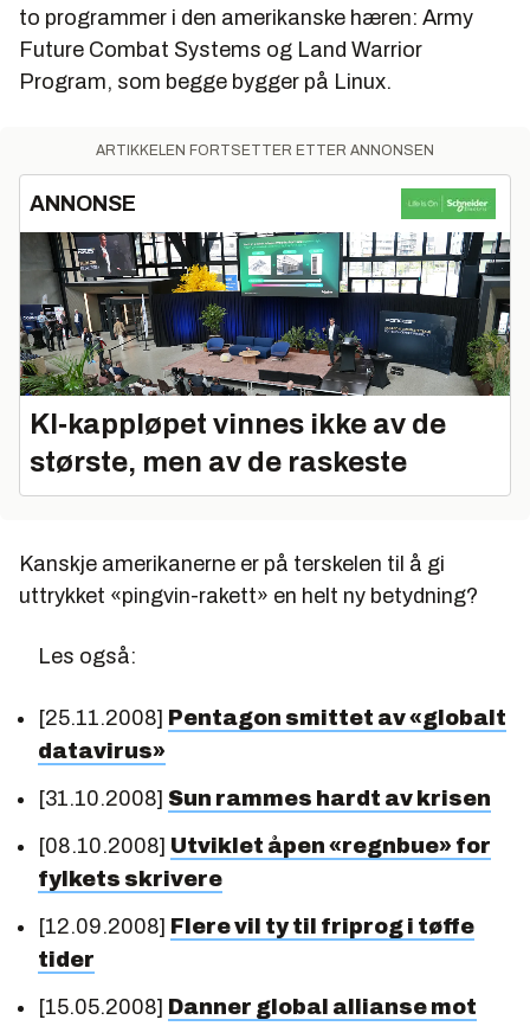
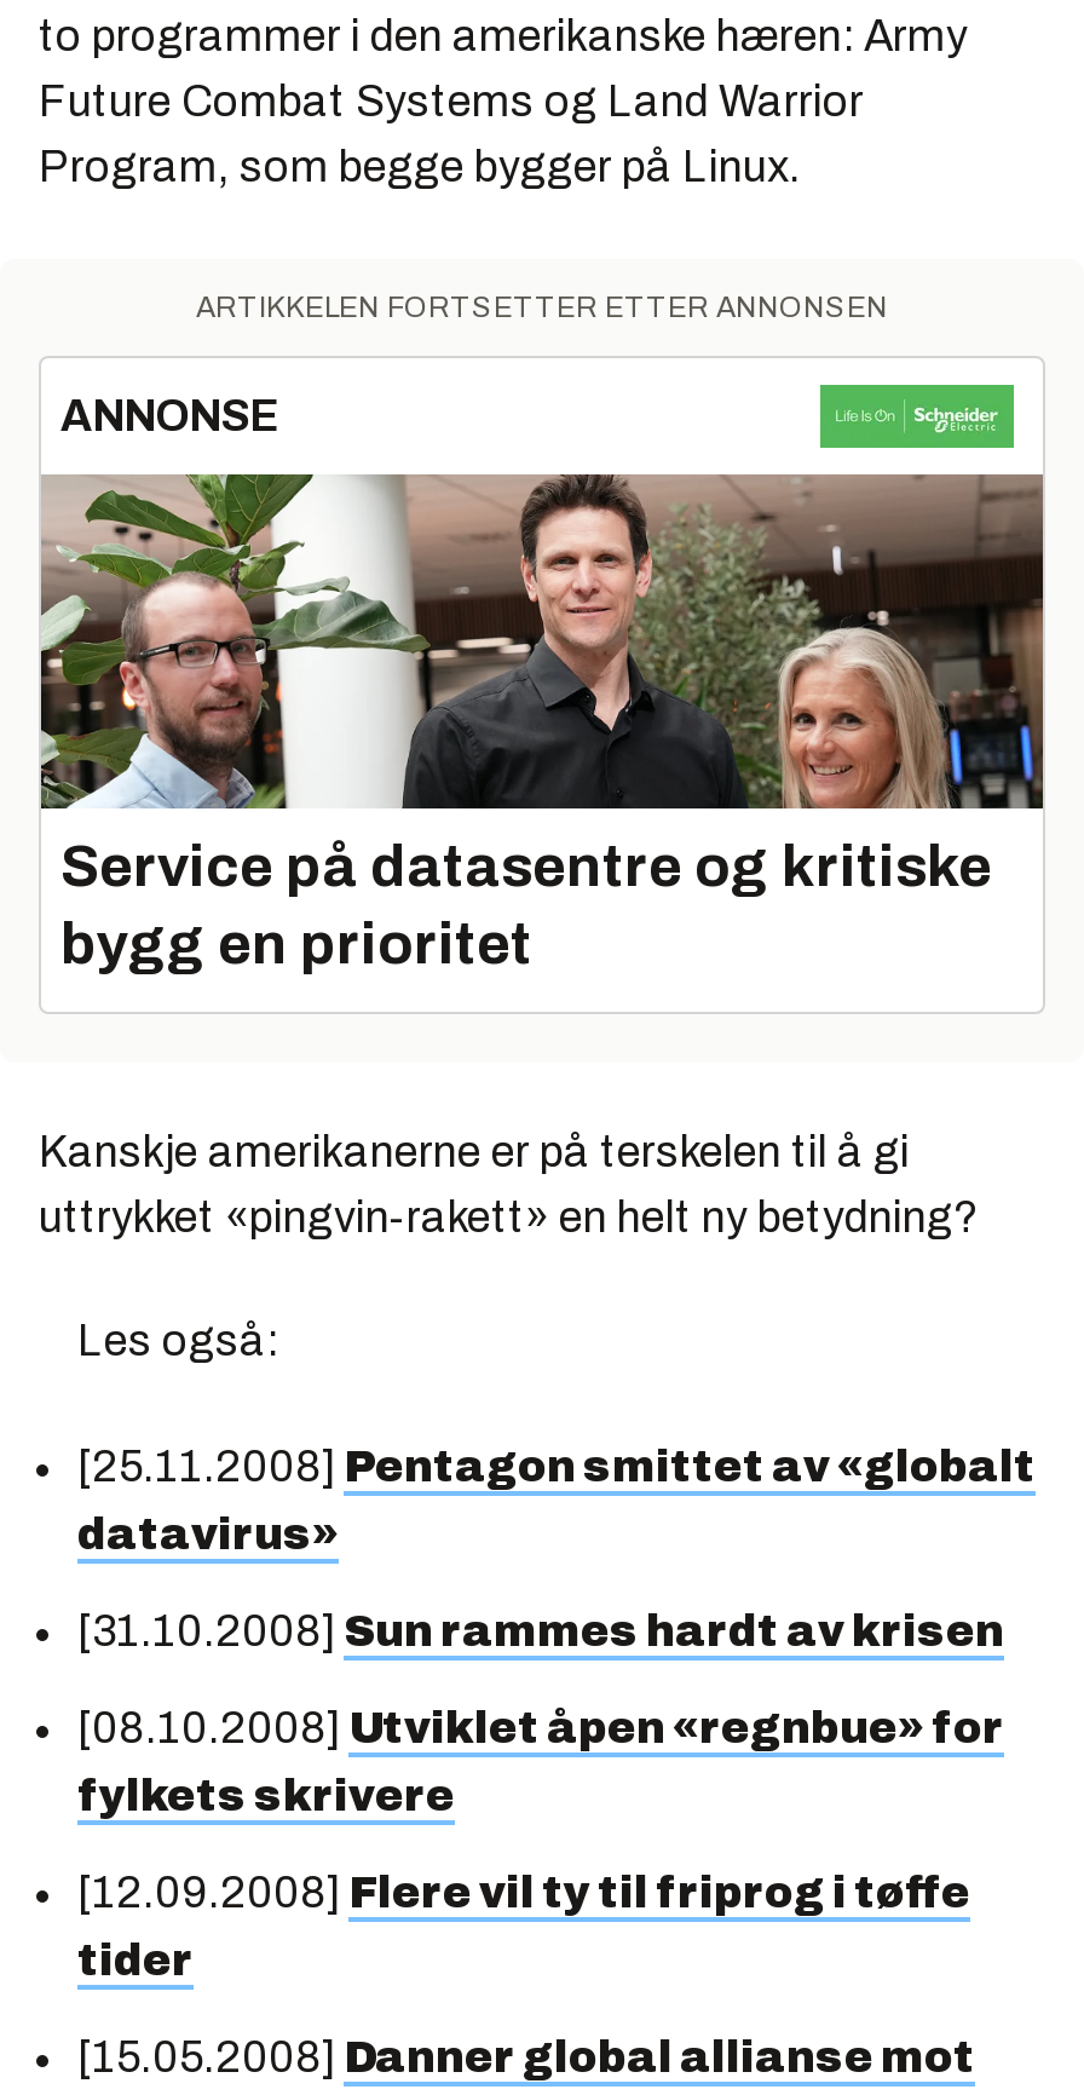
[19,231,511,478] [image] | KI‑kappløpet vinnes ikke av de | største, men av de raskeste -> [41,473,1045,975] [image] | Service på datasentre og kritiske | bygg en prioritet

